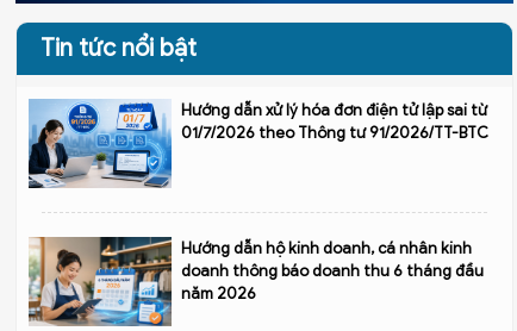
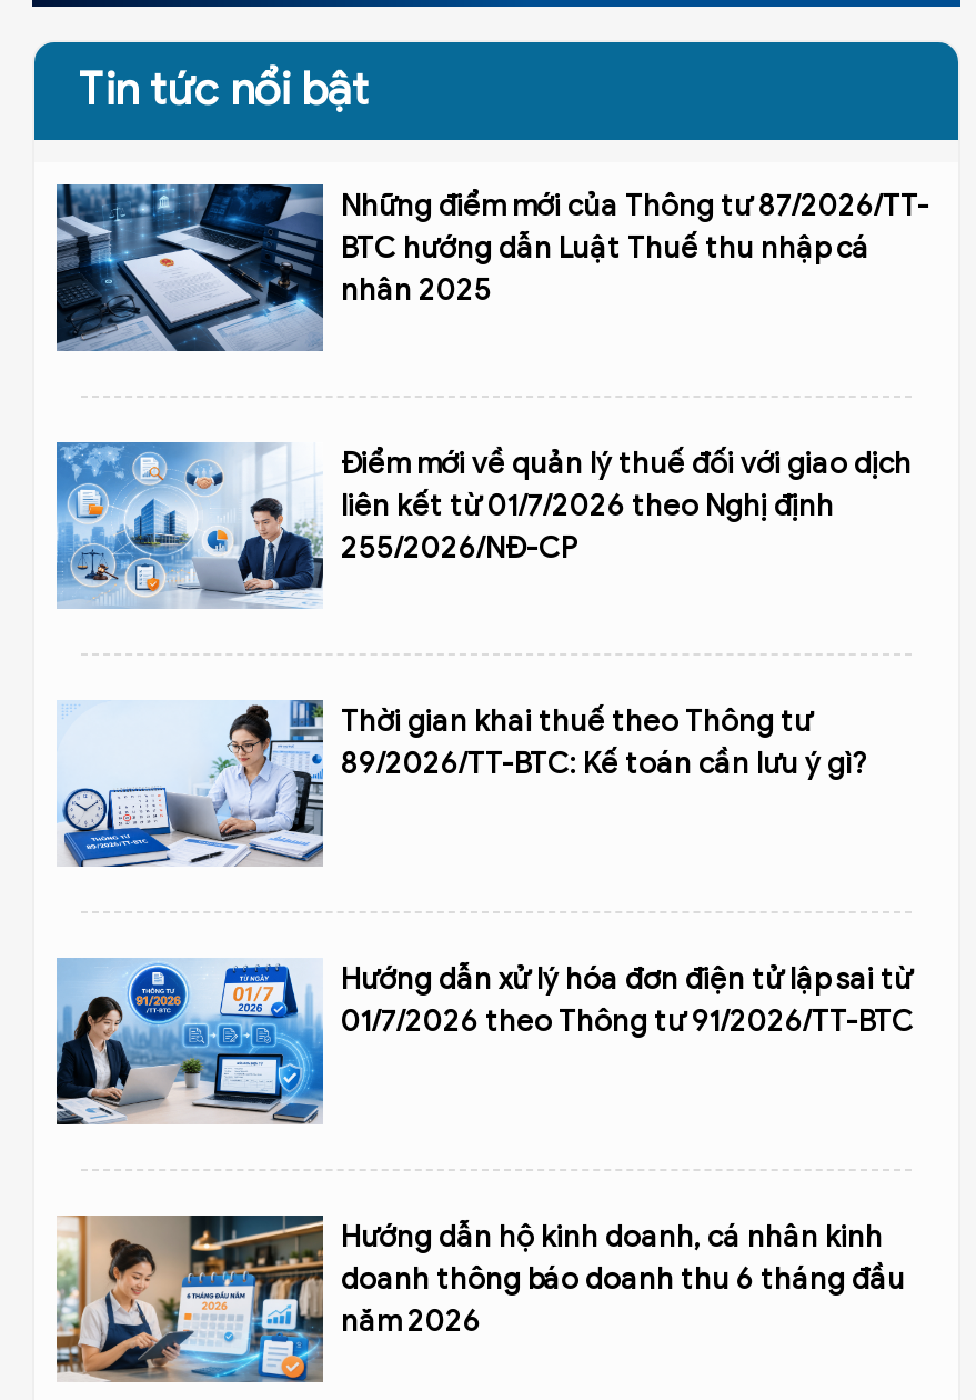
none -> [54,182,929,353] [image] | Những điểm mới của Thông tư 87/2026/TT- | BTC hướng dẫn Luật Thuế thu nhập cá | nhân 2025
none -> [54,440,912,609] [image] | Điểm mới về quản lý thuế đối với giao dịch | liên kết từ 01/7/2026 theo Nghị định | 255/2026/NĐ-CP
none -> [57,698,865,869] [image] | Thời gian khai thuế theo Thông tư | 89/2026/TT-BTC: Kế toán cần lưu ý gì?

